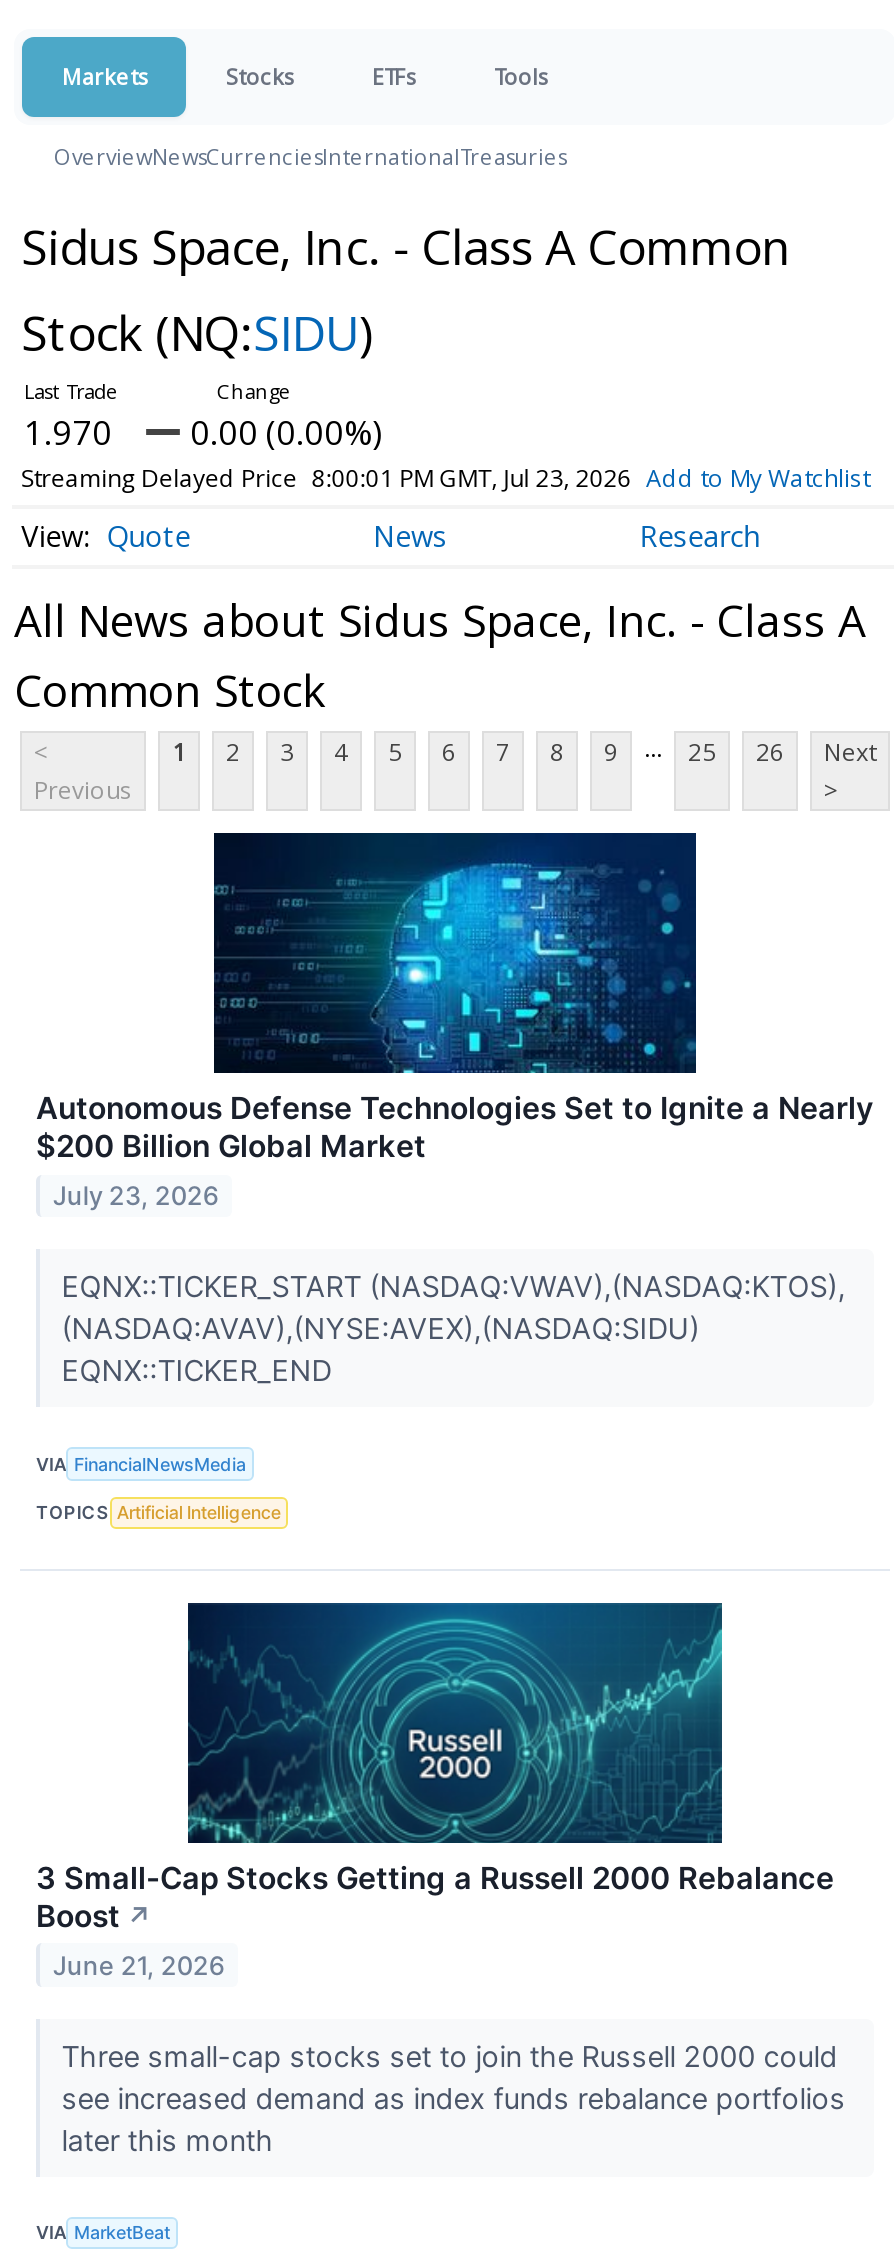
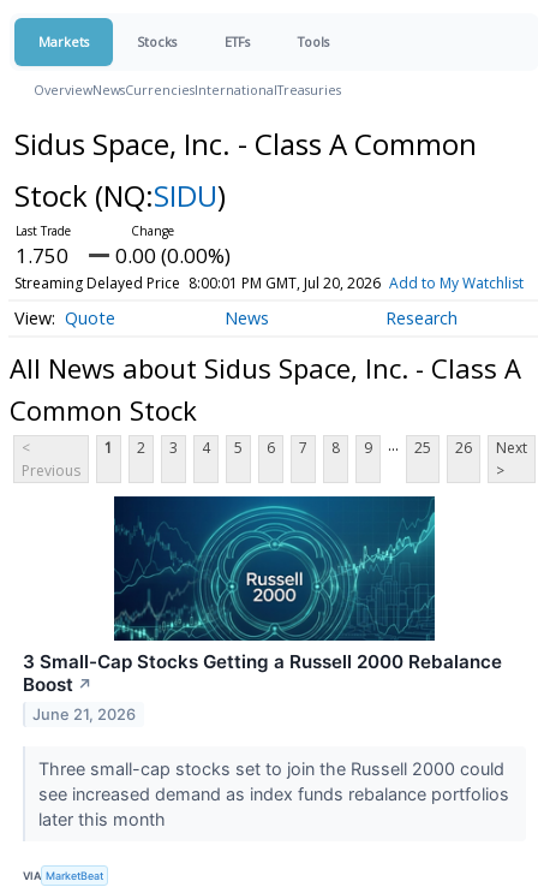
[24,409,382,455] 1.970 0.00 (0.00%) -> [16,242,231,269] 1.750 0.00 (0.00%)
[21,461,870,495] Streaming Delayed Price 8:00:01 PM GMT, Jul 23, 2026 Add to My Watchlist -> [14,273,524,293] Streaming Delayed Price 8:00:01 PM GMT, Jul 20, 2026 Add to My Watchlist
[36,833,874,1523] [image] | Autonomous Defense Technologies Set to Ignite a Nearly | $200 Billion Global Market | July 23, 2026 | EQNX::TICKER_START (NASDAQ:VWAV),(NASDAQ:KTOS), | (NASDAQ:AVAV),(NYSE:AVEX),(NASDAQ:SIDU) | EQNX::TICKER_END | VIA FinancialNewsMedia | TOPICS Artificial Intelligence -> none

